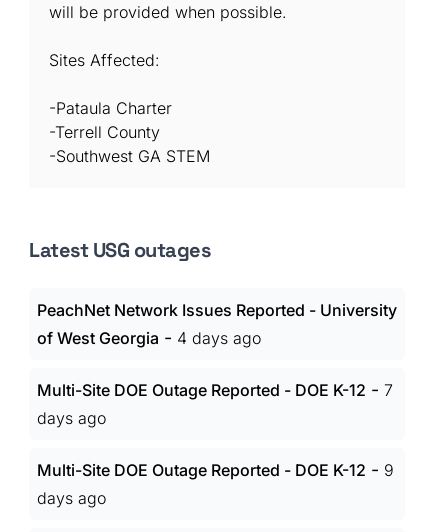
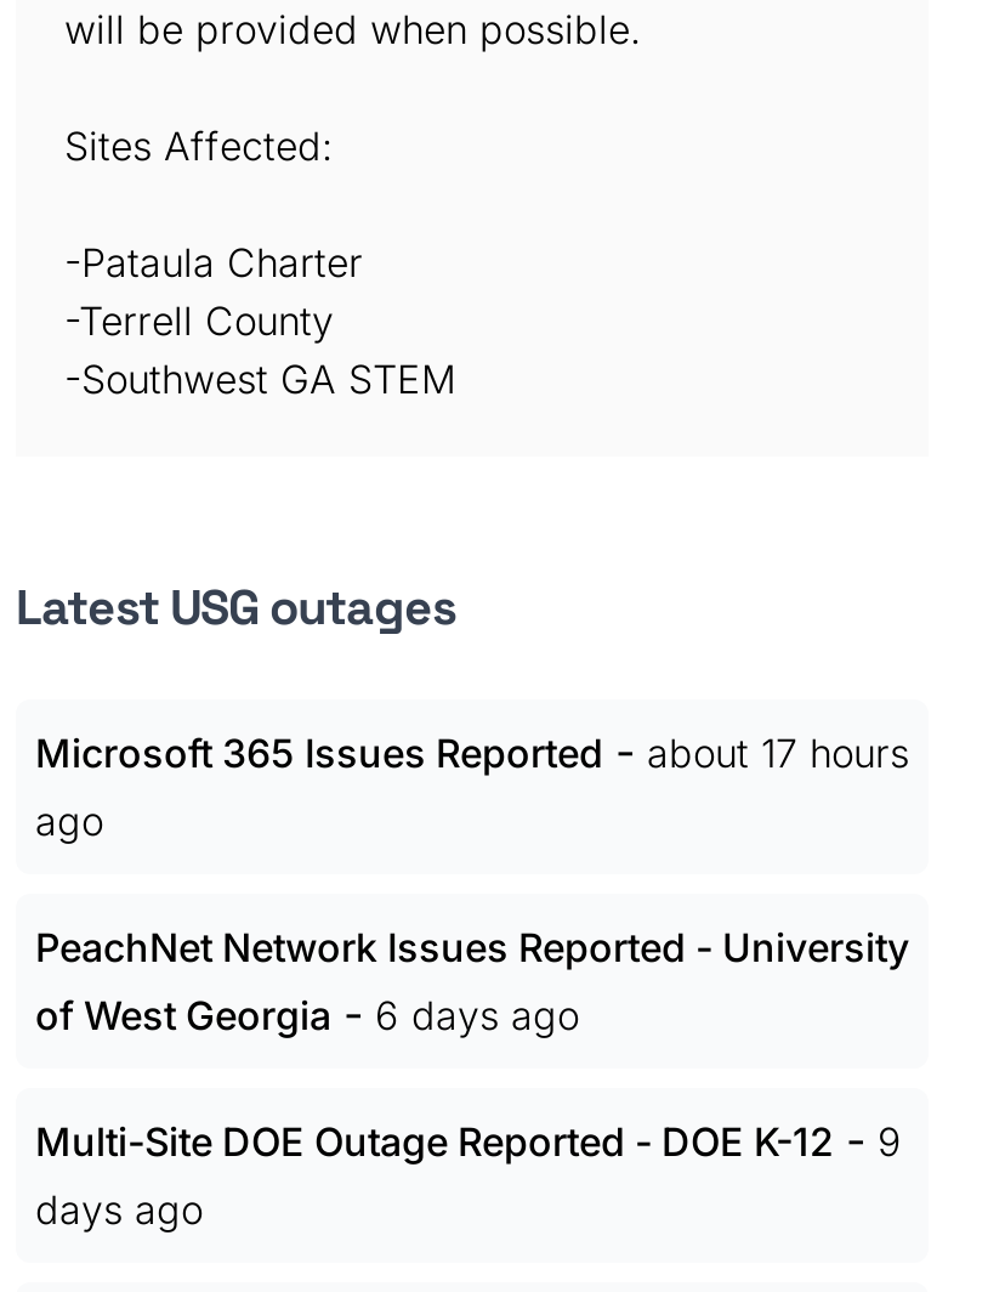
none -> [35,726,909,845] Microsoft 365 Issues Reported - about 17 hours | ago
moved [37,300,397,320] -> [35,923,909,971]: PeachNet Network Issues Reported - University
[37,327,393,428] of West Georgia - 4 days ago | Multi-Site DOE Outage Reported - DOE K-12 - 7 | days ago -> [35,988,579,1039] of West Georgia - 6 days ago

